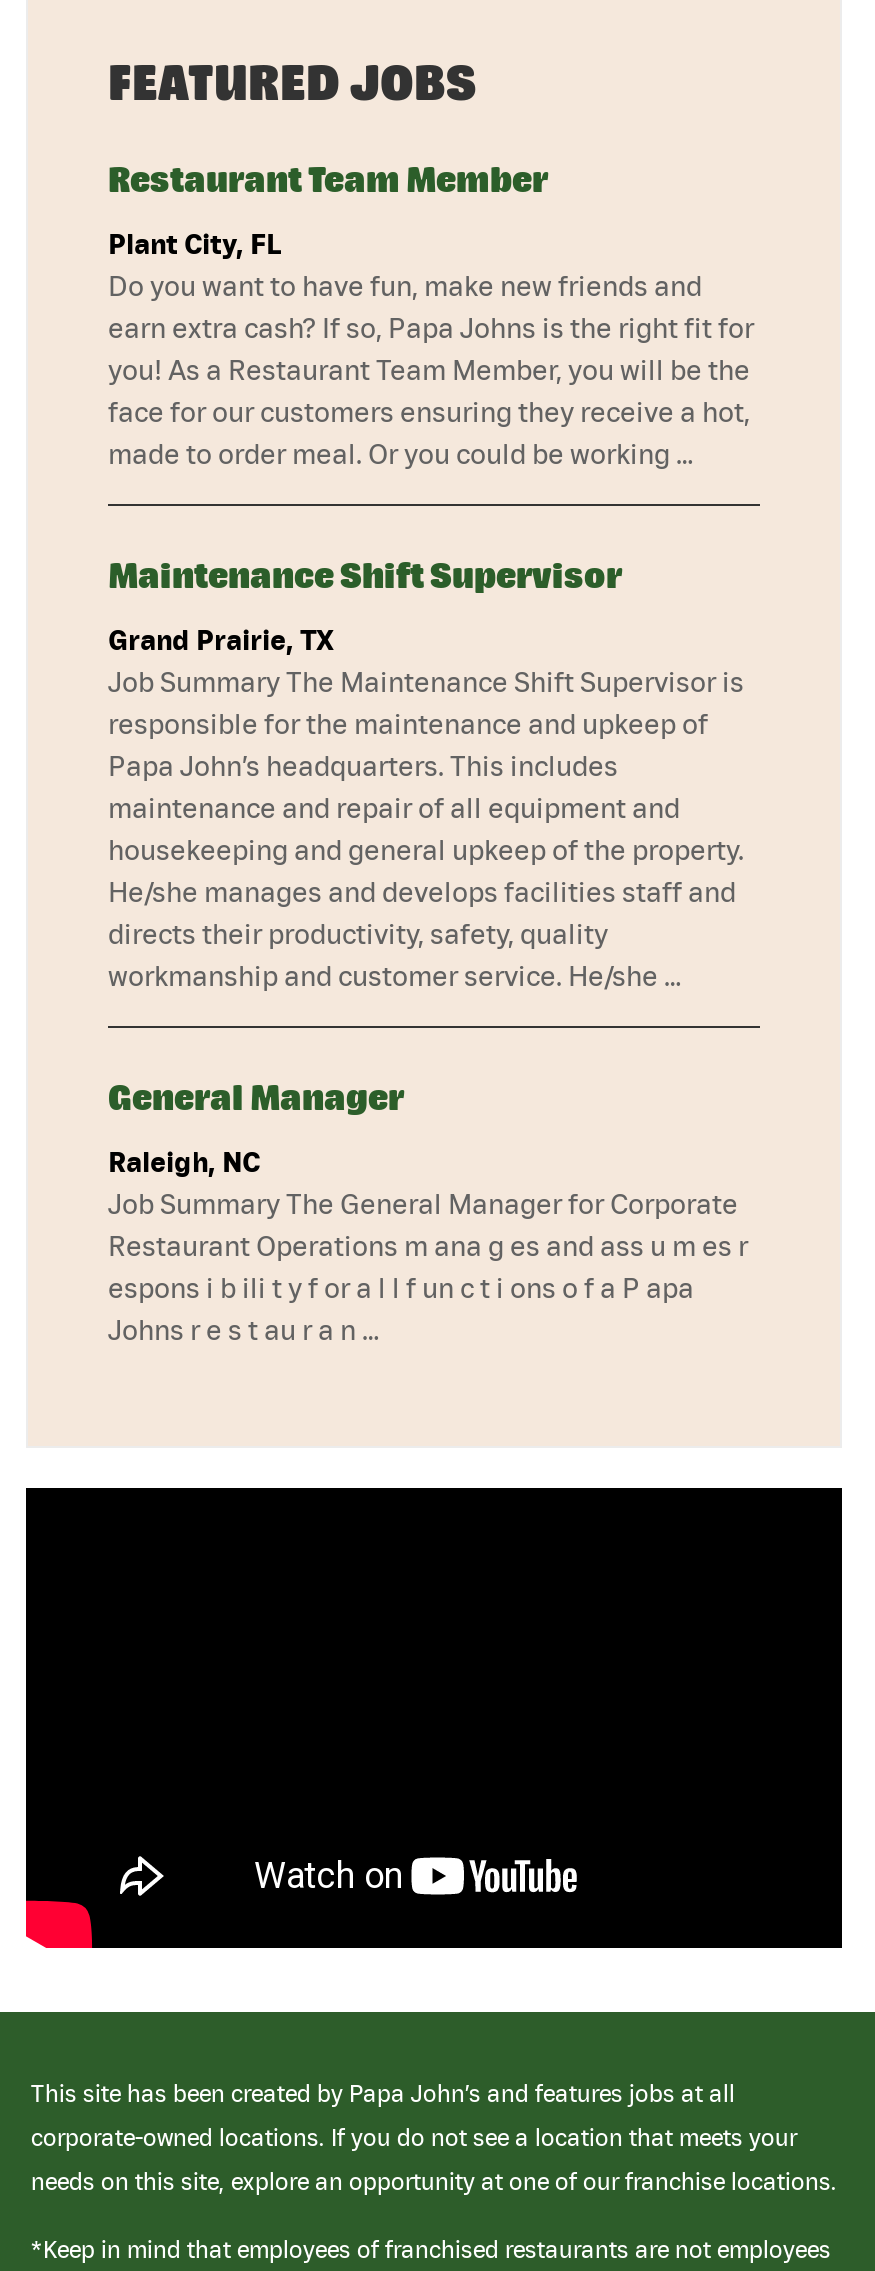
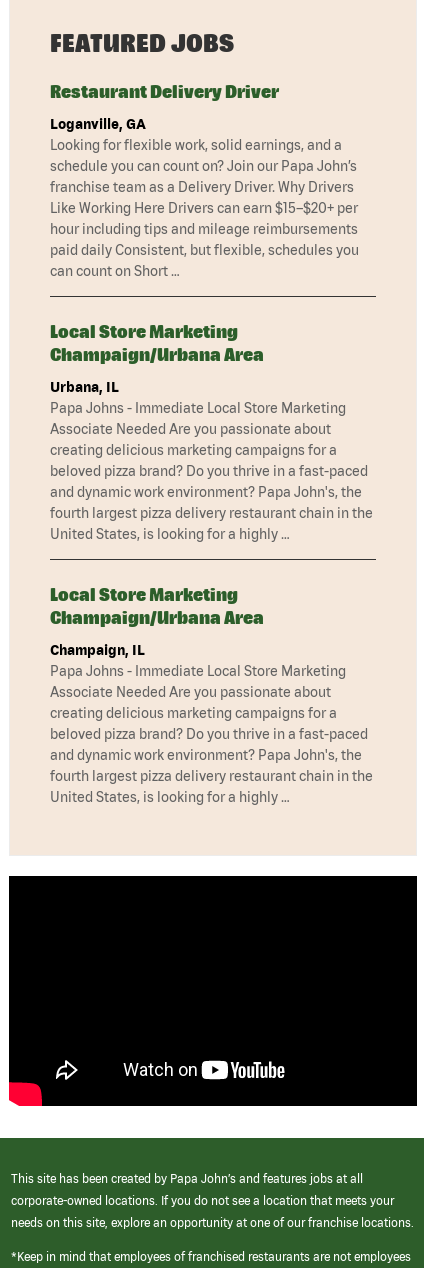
[108,159,548,201] Restaurant Team Member -> [50,81,279,102] Restaurant Delivery Driver
[108,229,754,471] Plant City, FL | Do you want to have fun, make new friends and | earn extra cash? If so, Papa Johns is the right fit for | you! As a Restaurant Team Member, you will be the | face for our customers ensuring they receive a hot, | made to order meal. Or you could be working … -> [50,116,359,279] Loganville, GA | Looking for flexible work, solid earnings, and a | schedule you can count on? Join our Papa John’s | franchise team as a Delivery Driver. Why Drivers | Like Working Here Drivers can earn $15–$20+ per | hour including tips and mileage reimbursements | paid daily Consistent, but flexible, schedules you | can count on Short …
[108,555,622,597] Maintenance Shift Supervisor -> [50,321,264,365] Local Store Marketing | Champaign/Urbana Area
[108,625,744,993] Grand Prairie, TX | Job Summary The Maintenance Shift Supervisor is | responsible for the maintenance and upkeep of | Papa John’s headquarters. This includes | maintenance and repair of all equipment and | housekeeping and general upkeep of the property. | He/she manages and develops facilities staff and | directs their productivity, safety, quality | workmanship and customer service. He/she … -> [50,379,373,542] Urbana, IL | Papa Johns - Immediate Local Store Marketing | Associate Needed Are you passionate about | creating delicious marketing campaigns for a | beloved pizza brand? Do you thrive in a fast-paced | and dynamic work environment? Papa John's, the | fourth largest pizza delivery restaurant chain in the | United States, is looking for a highly …
[108,1077,404,1119] General Manager -> [50,584,264,628] Local Store Marketing | Champaign/Urbana Area
[108,1147,748,1347] Raleigh, NC | Job Summary The General Manager for Corporate | Restaurant Operations m ana g es and ass u m es r | espons i b ili t y f or a l l f un c t i ons o f a P apa | Johns r e s t au r a n … -> [50,642,373,805] Champaign, IL | Papa Johns - Immediate Local Store Marketing | Associate Needed Are you passionate about | creating delicious marketing campaigns for a | beloved pizza brand? Do you thrive in a fast-paced | and dynamic work environment? Papa John's, the | fourth largest pizza delivery restaurant chain in the | United States, is looking for a highly …

